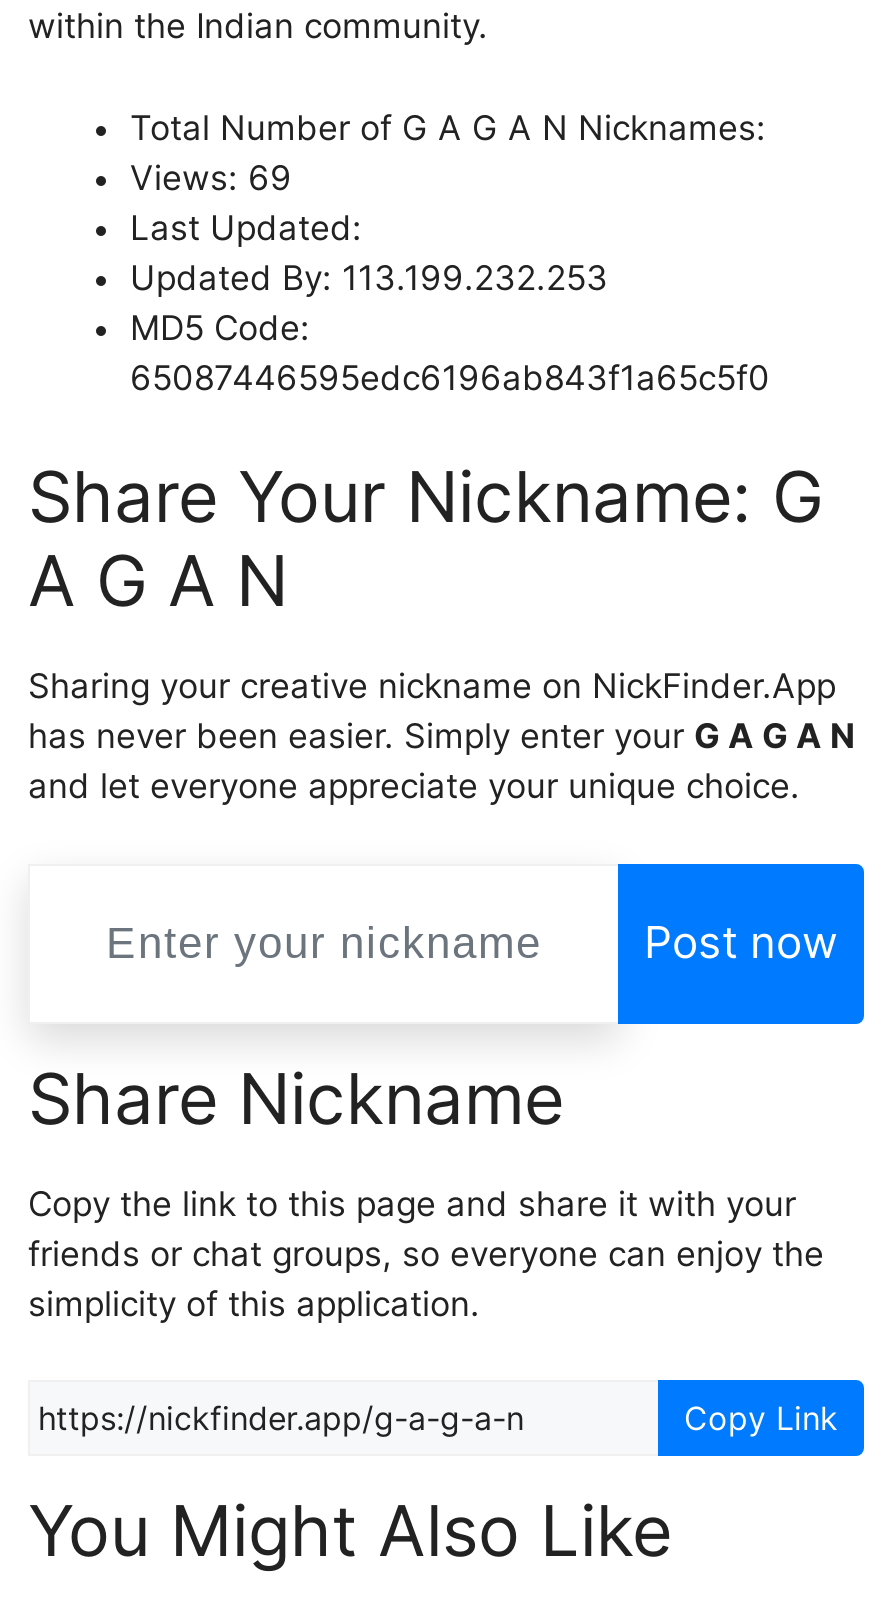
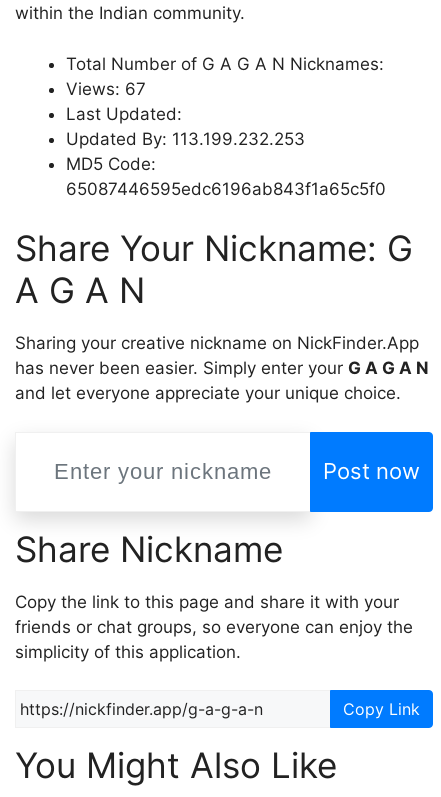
[130,157,292,197] Views: 69 -> [66,78,146,98] Views: 67

